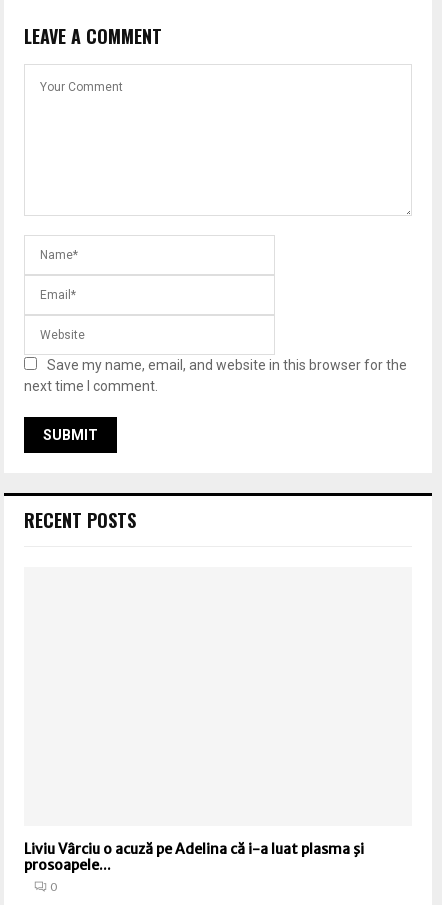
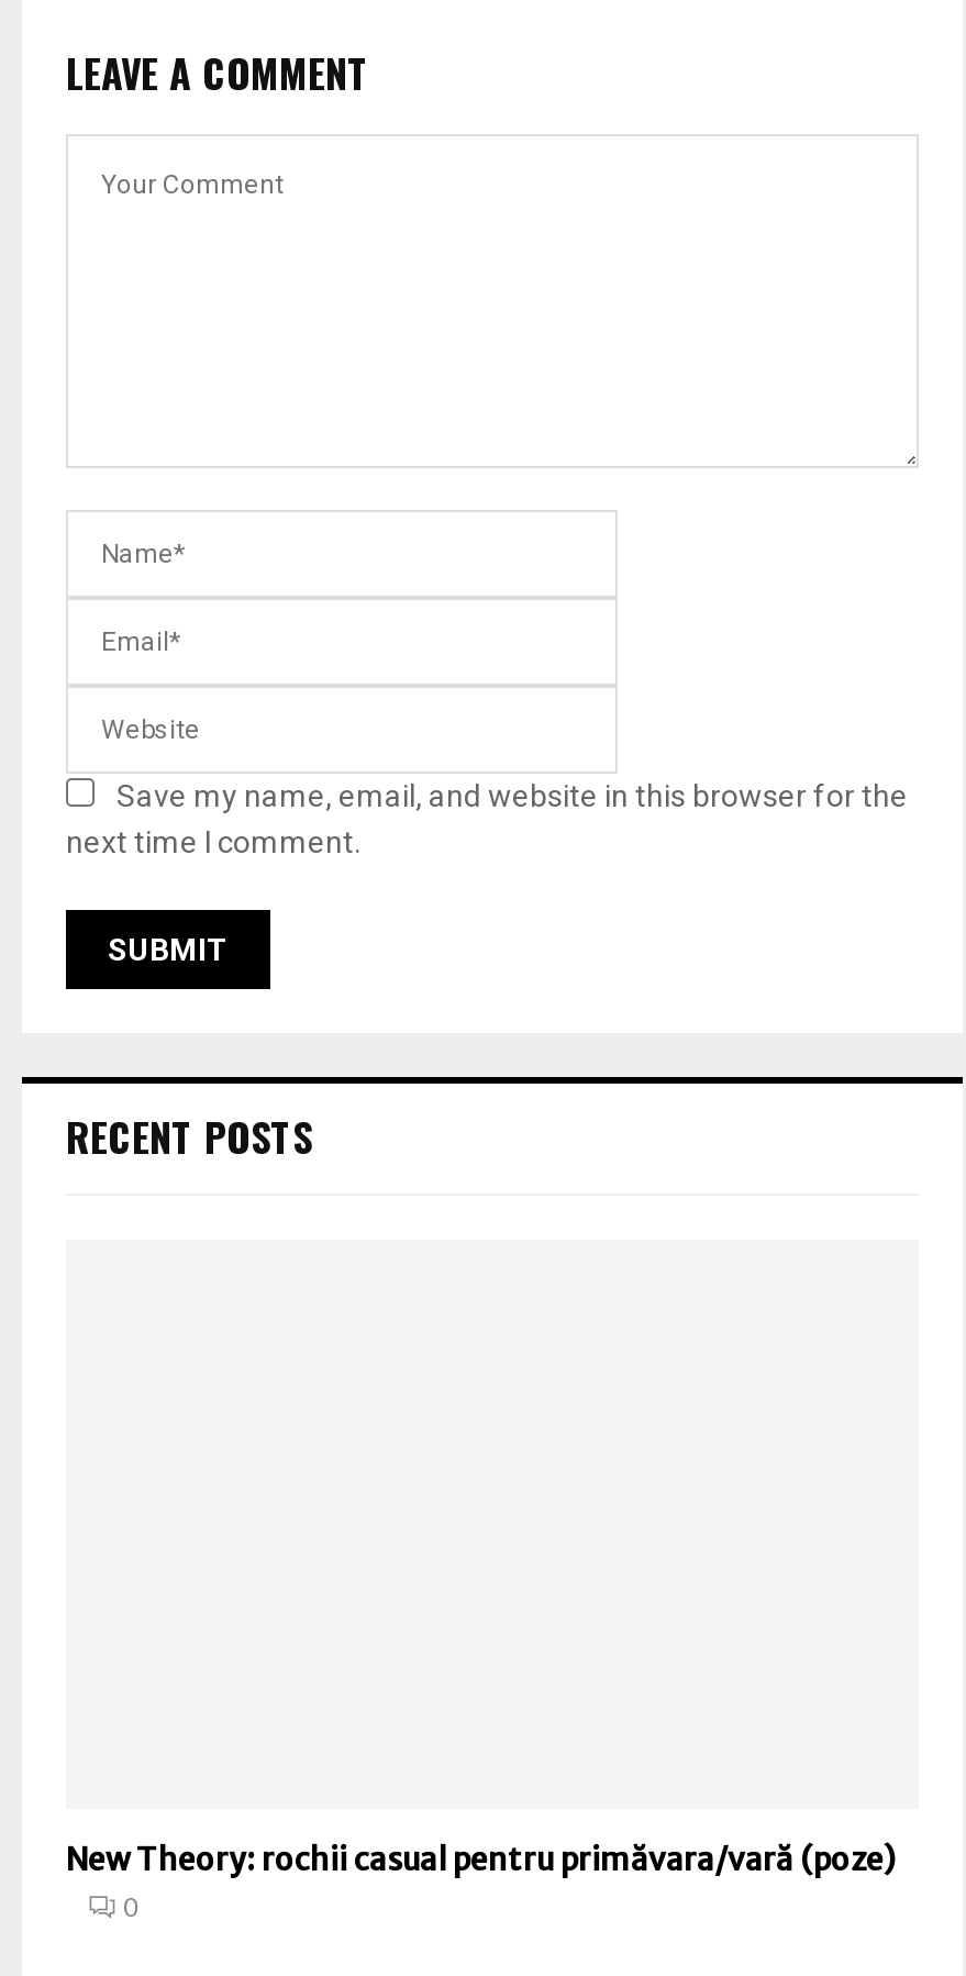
[24,840,364,874] Liviu Vârciu o acuză pe Adelina că i-a luat plasma şi | prosoapele... -> [66,1839,895,1878] New Theory: rochii casual pentru primăvara/vară (poze)

